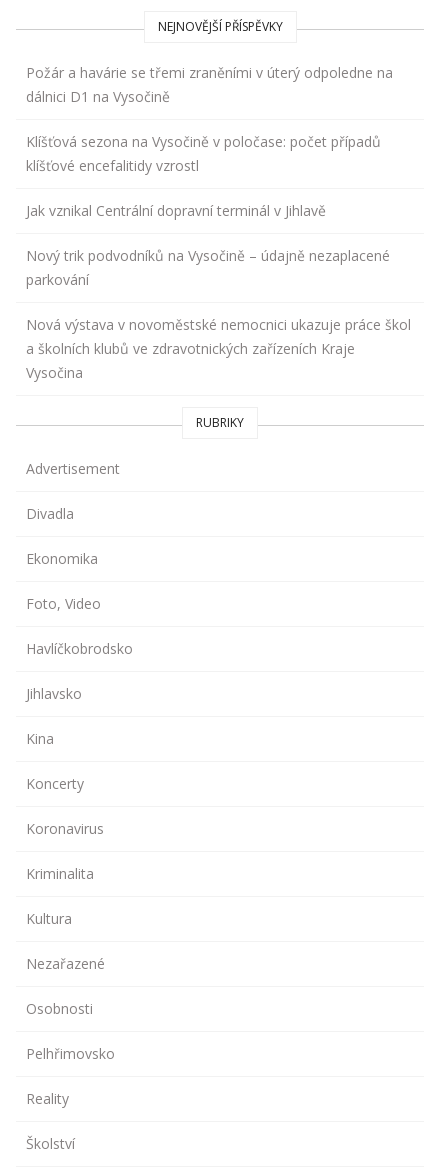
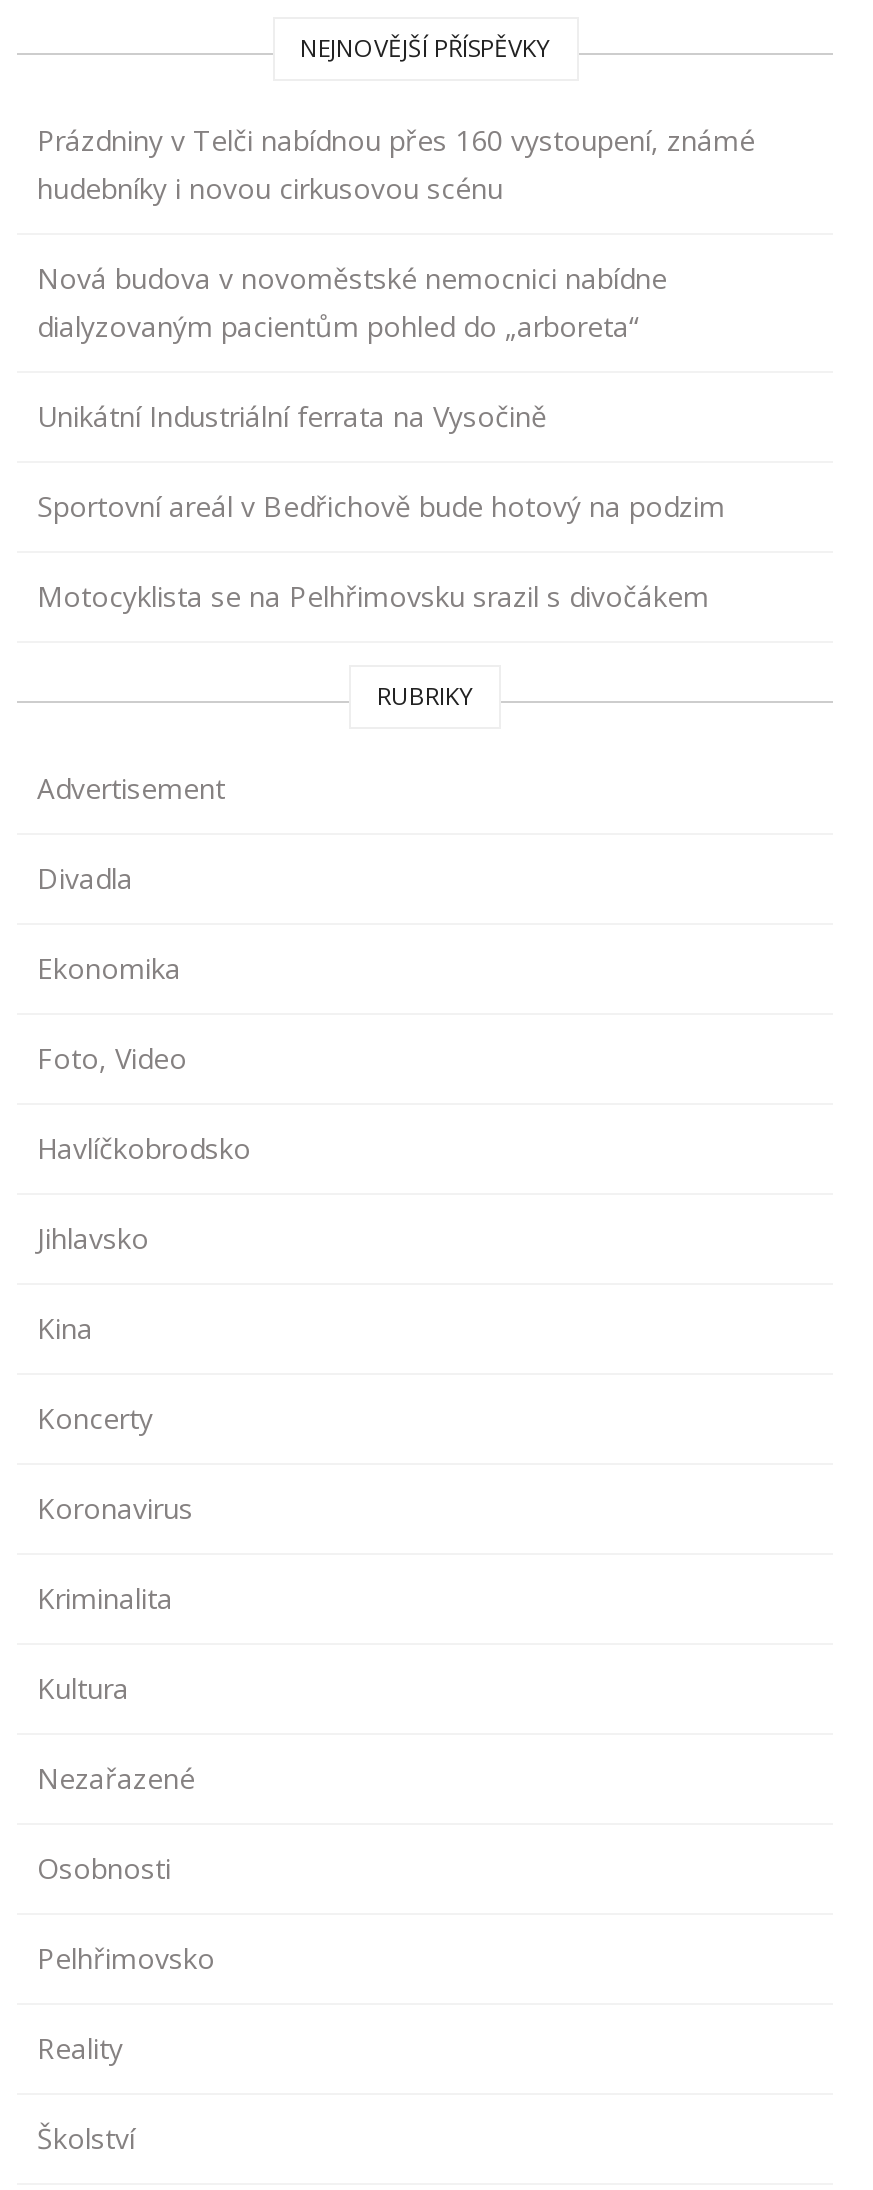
[26,63,393,106] Požár a havárie se třemi zraněními v úterý odpoledne na | dálnici D1 na Vysočině -> [37,121,755,207] Prázdniny v Telči nabídnou přes 160 vystoupení, známé | hudebníky i novou cirkusovou scénu
[26,132,381,175] Klíšťová sezona na Vysočině v poločase: počet případů | klíšťové encefalitidy vzrostl -> [37,259,667,345] Nová budova v novoměstské nemocnici nabídne | dialyzovaným pacientům pohled do „arboreta“
[26,201,326,220] Jak vznikal Centrální dopravní terminál v Jihlavě -> [37,397,547,435] Unikátní Industriální ferrata na Vysočině
[26,246,390,289] Nový trik podvodníků na Vysočině – údajně nezaplacené | parkování -> [37,487,725,525] Sportovní areál v Bedřichově bude hotový na podzim
[26,315,411,382] Nová výstava v novoměstské nemocnici ukazuje práce škol | a školních klubů ve zdravotnických zařízeních Kraje | Vysočina -> [37,577,709,615] Motocyklista se na Pelhřimovsku srazil s divočákem

